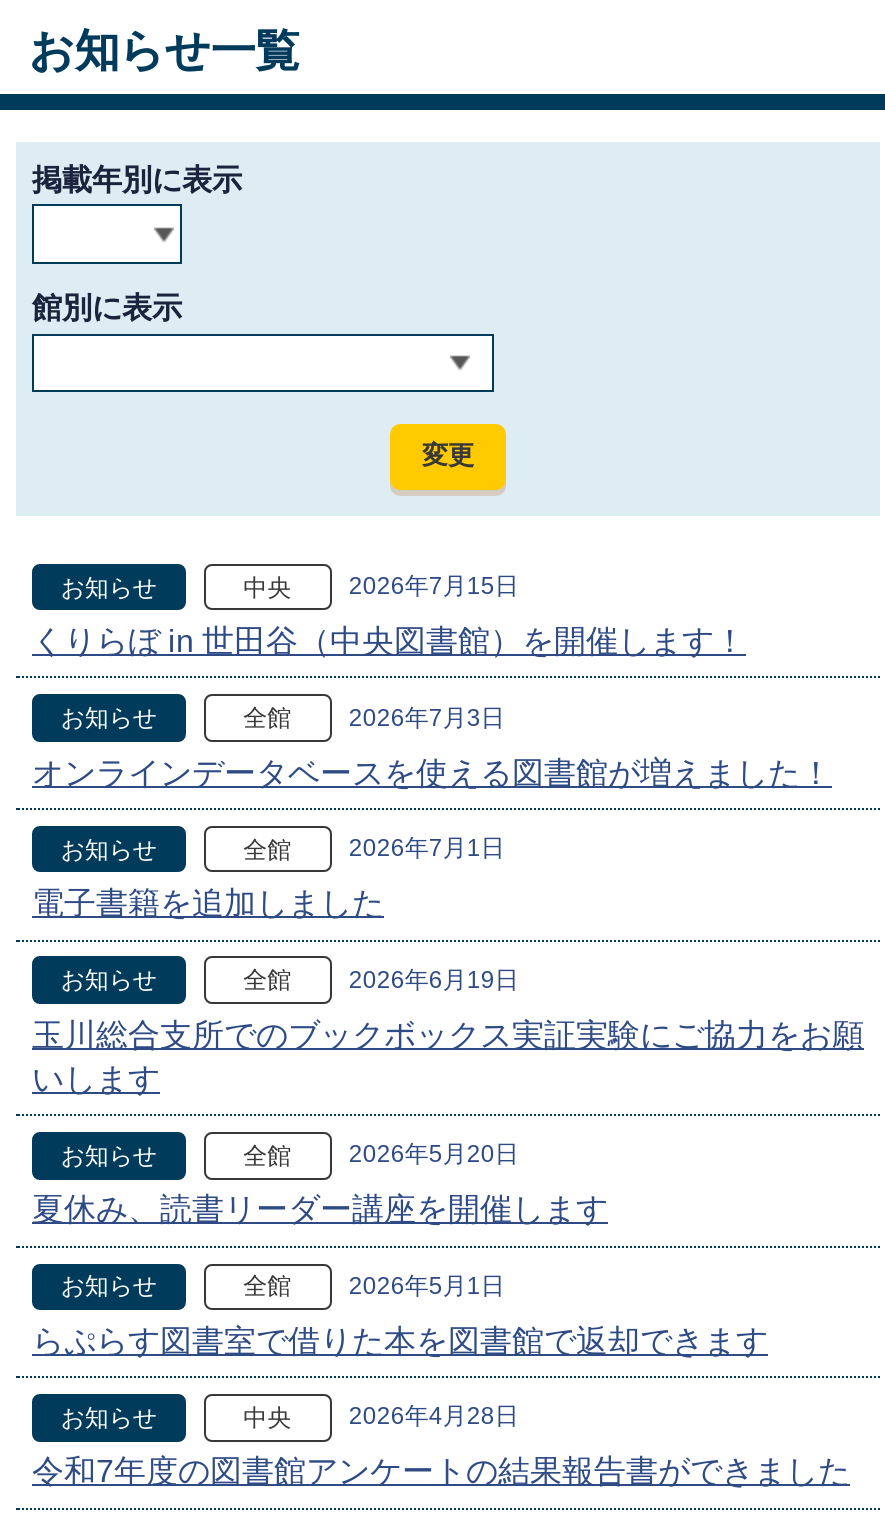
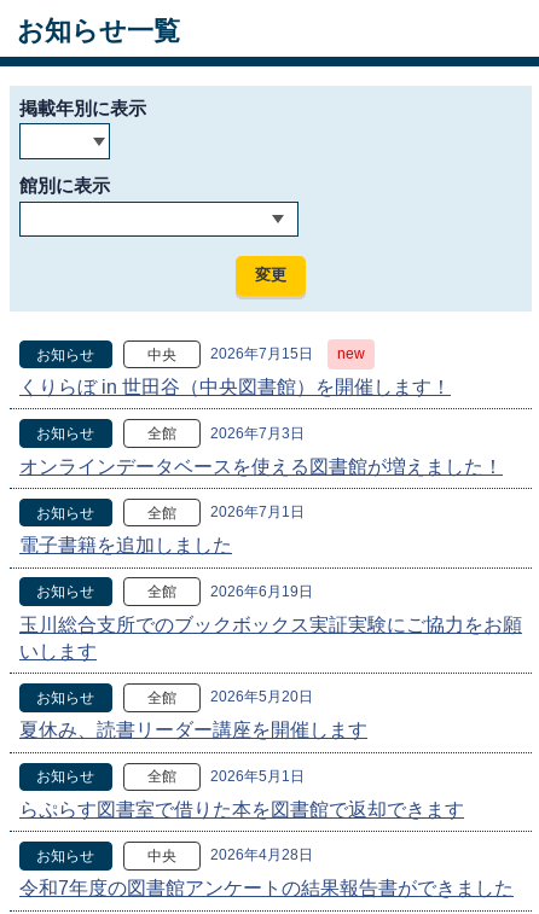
none -> [338,345,365,362] new

